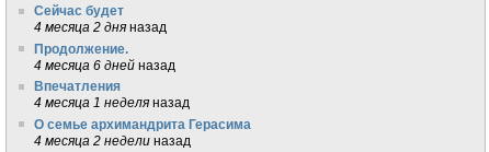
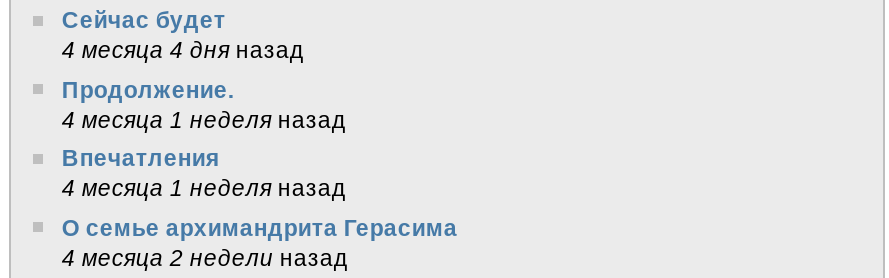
[34,20,167,34] 4 месяца 2 дня назад -> [62,36,304,62] 4 месяца 4 дня назад
[34,58,176,72] 4 месяца 6 дней назад -> [62,105,346,131] 4 месяца 1 неделя назад

